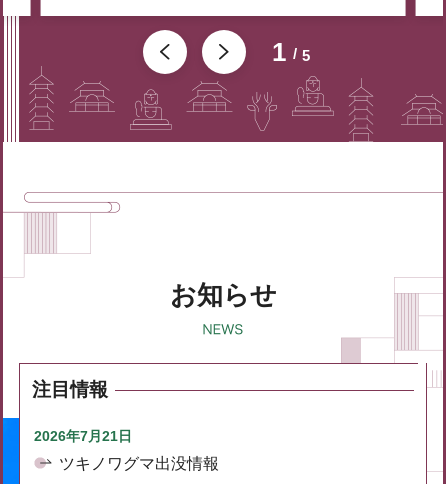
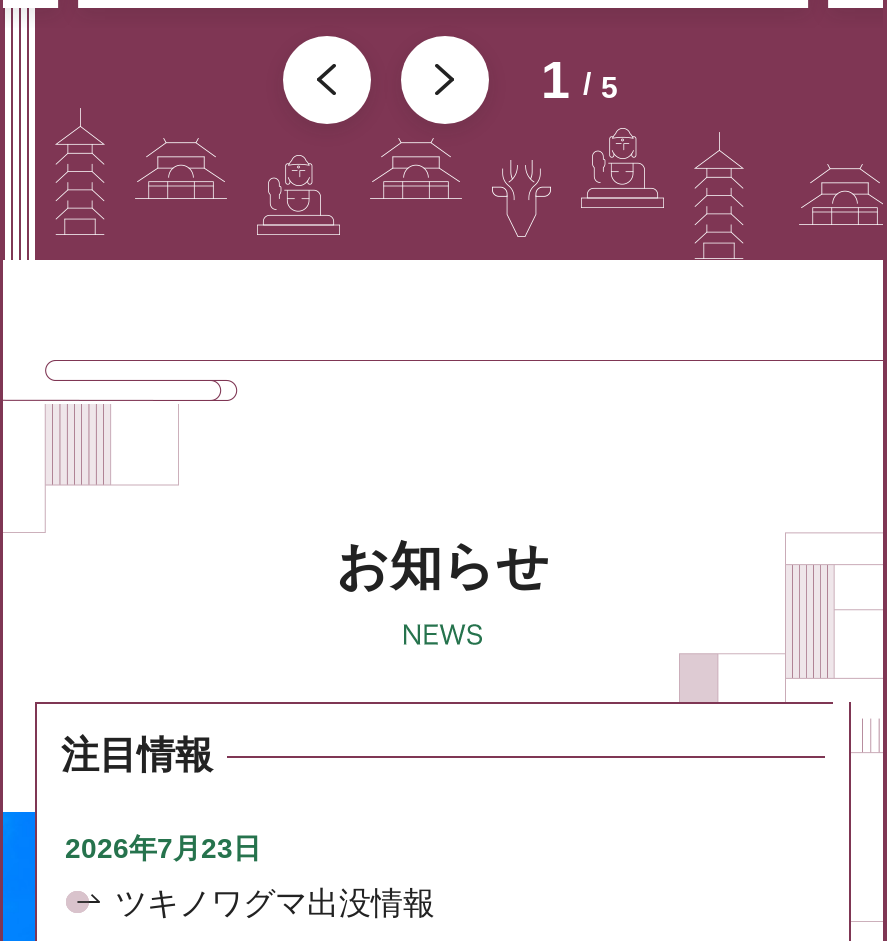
[34,428,132,444] 2026年7月21日 -> [65,832,261,864] 2026年7月23日

